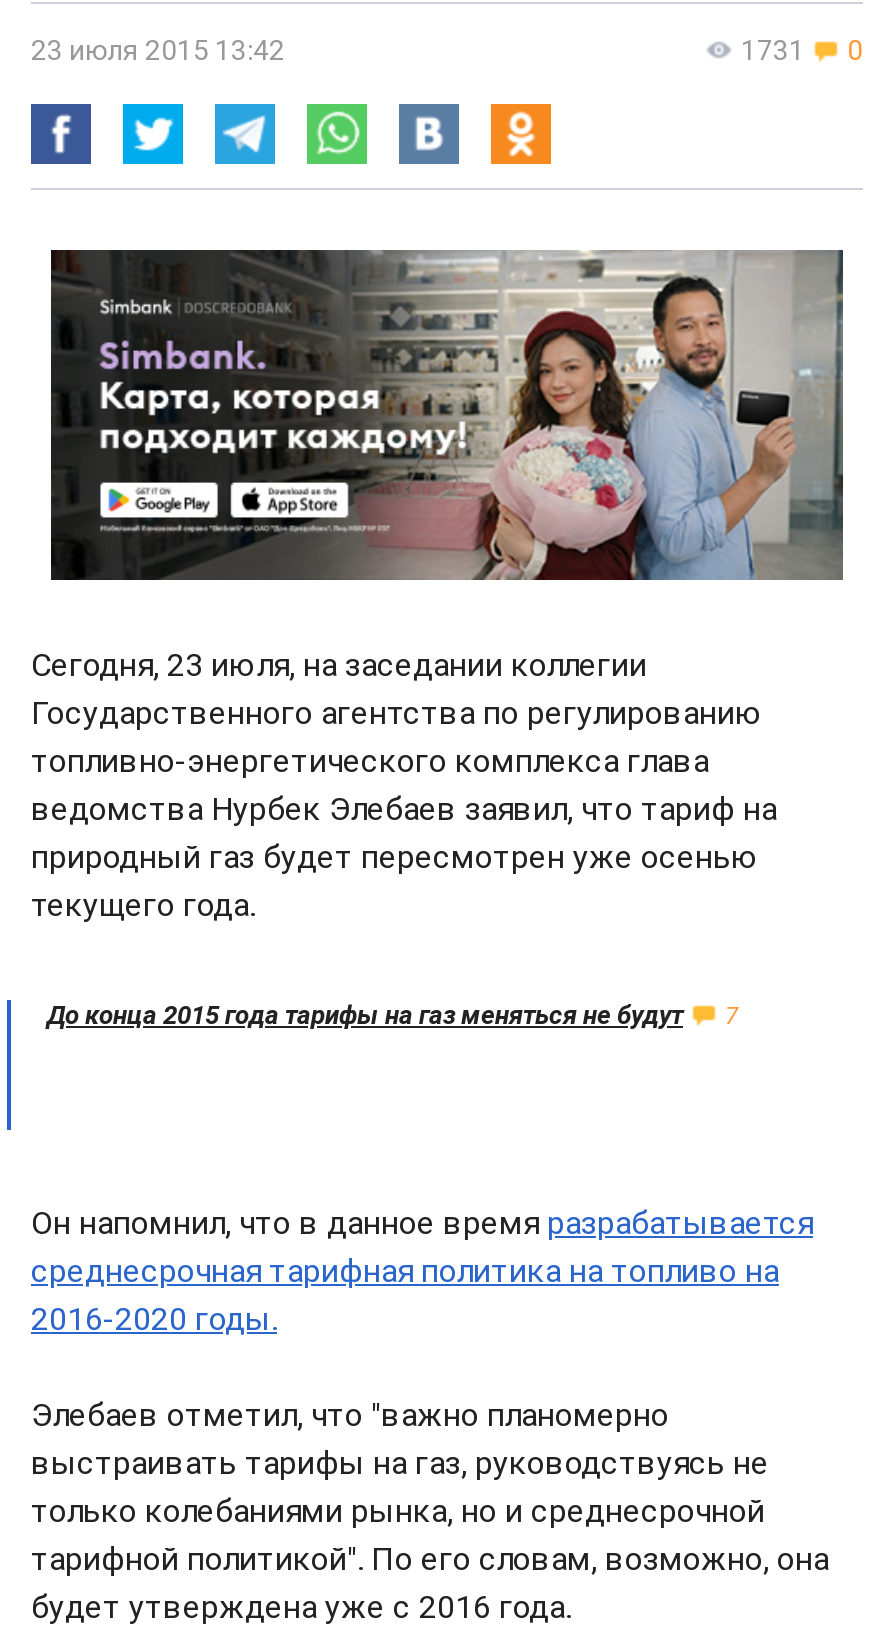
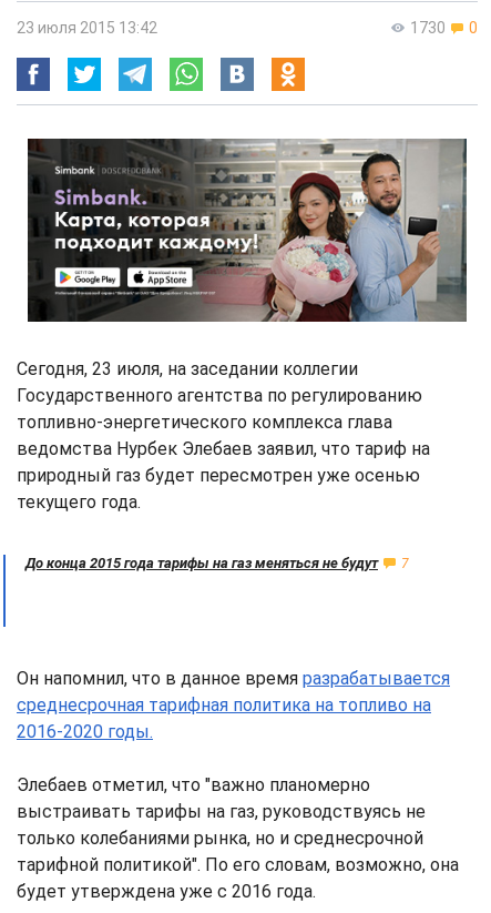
[735,34,863,66] 1731 0 -> [407,19,478,37] 1730 0

